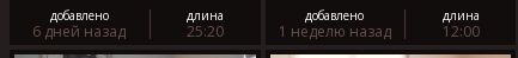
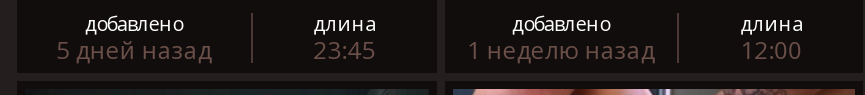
[33,21,126,42] 6 дней назад -> [56,33,212,67] 5 дней назад
[187,21,224,42] 25:20 -> [313,33,375,67] 23:45

